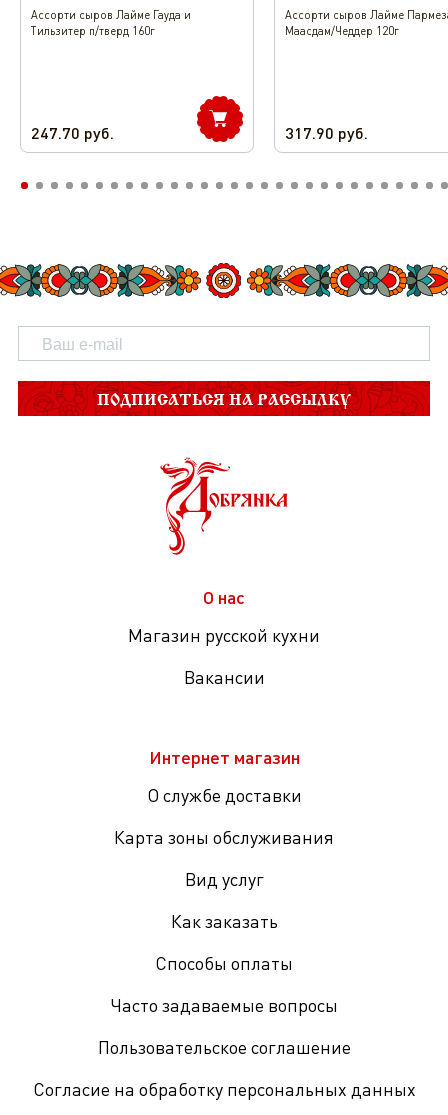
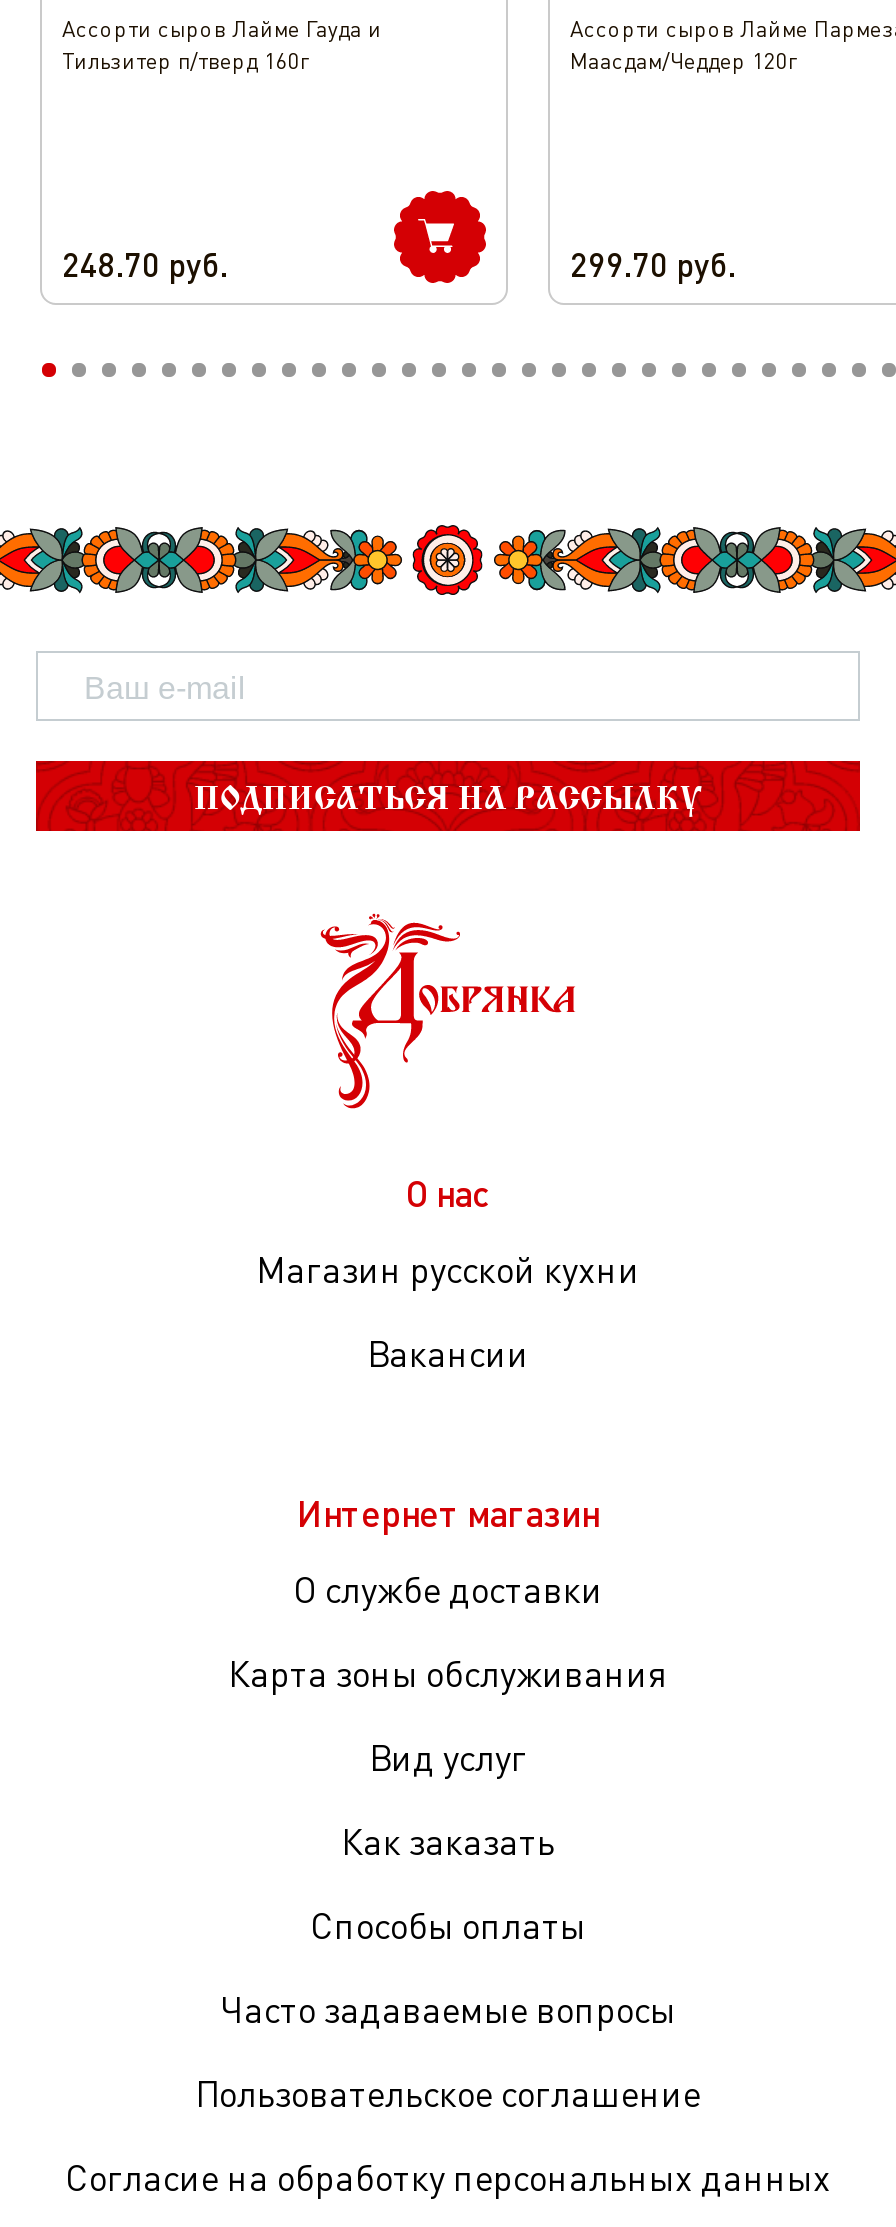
[31,122,114,143] 247.70 руб. -> [62,242,228,284] 248.70 руб.
[285,122,368,143] 317.90 руб. -> [570,242,736,284] 299.70 руб.

